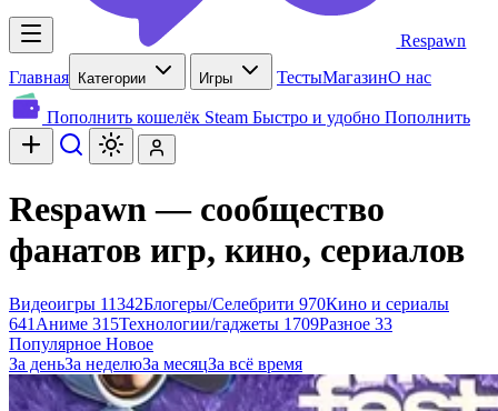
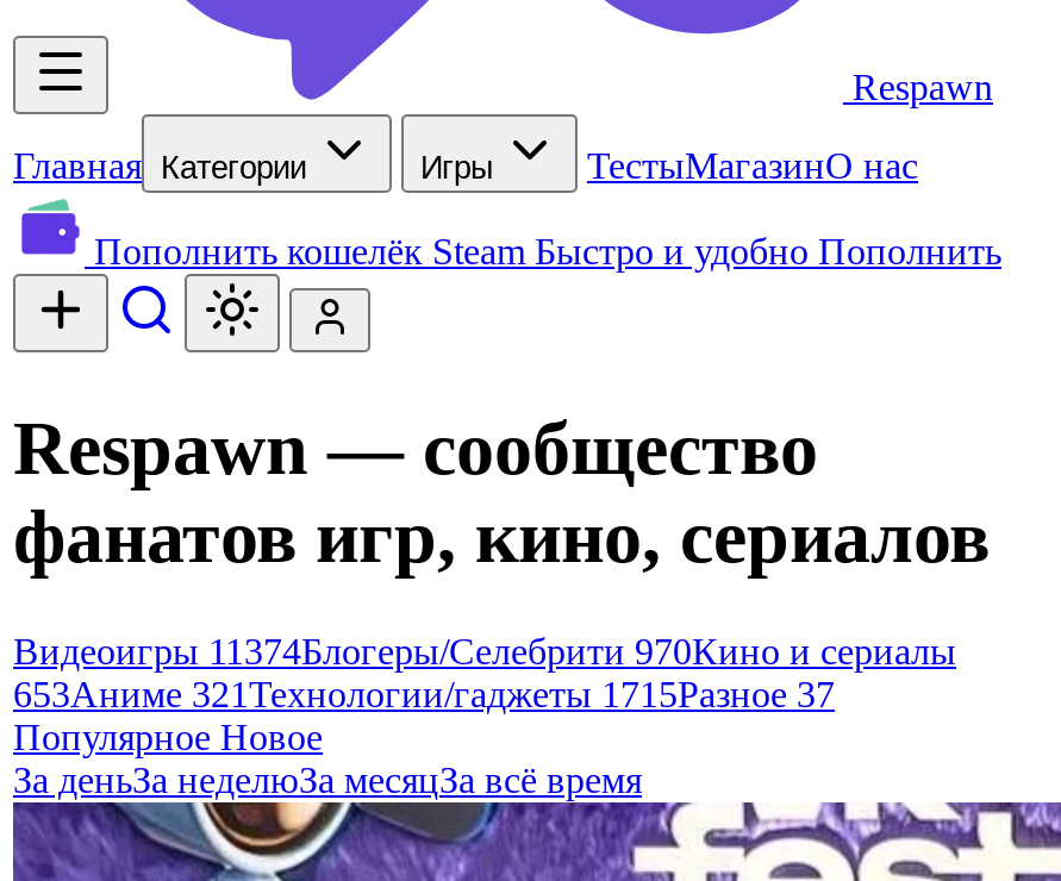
[9,294,449,313] Видеоигры 11342Блогеры/Селебрити 970Кино и сериалы -> [13,631,956,671] Видеоигры 11374Блогеры/Селебрити 970Кино и сериалы
[9,314,392,333] 641Аниме 315 Технологии/гаджеты 1709Разное 33 -> [13,674,835,714] 653Аниме 321 Технологии/гаджеты 1715Разное 37

